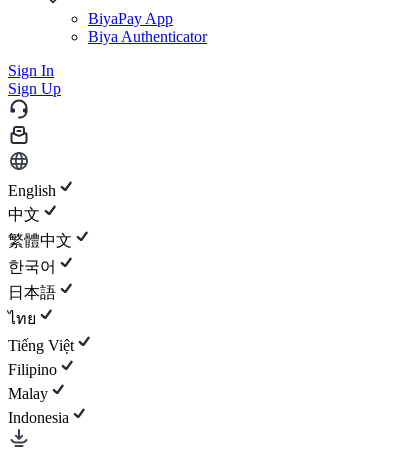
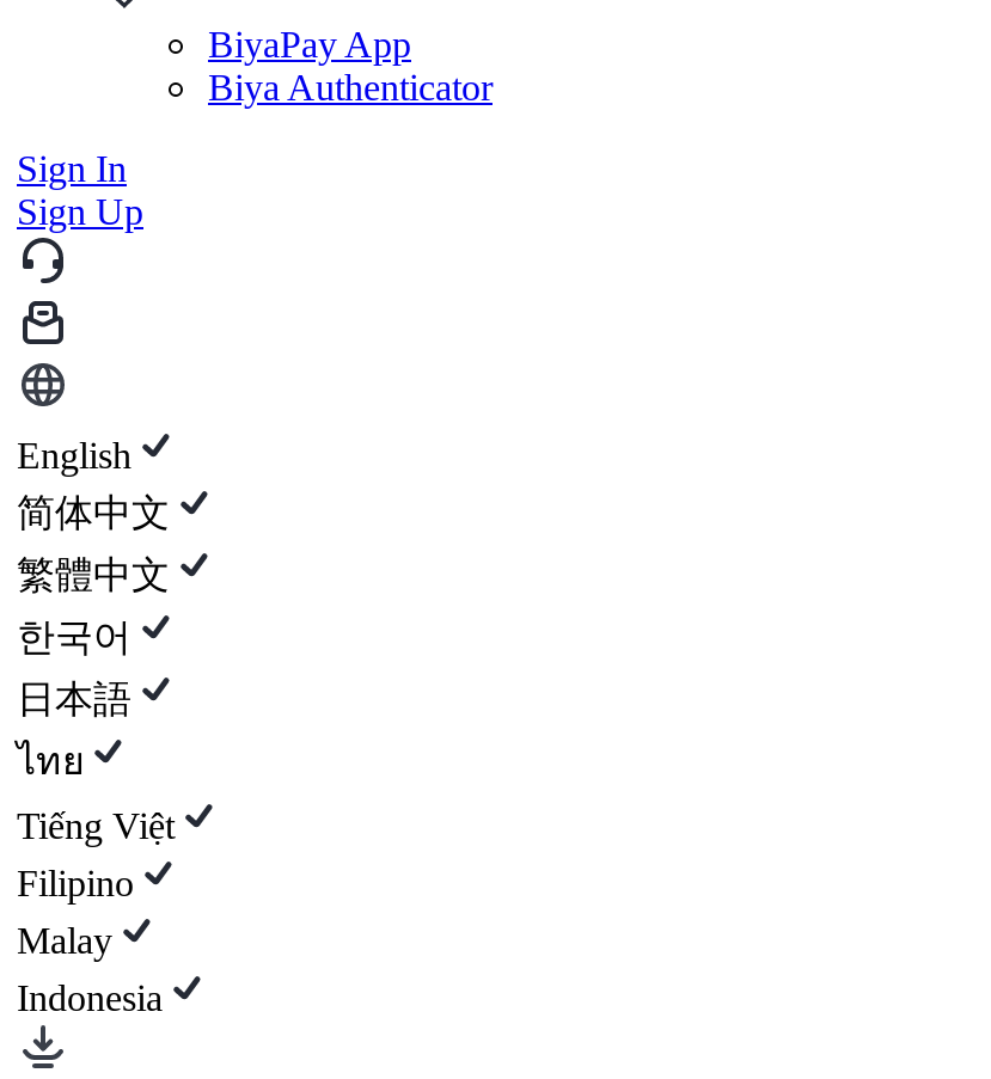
[8,206,40,223] 中文 -> [17,492,170,533] 简体中文

